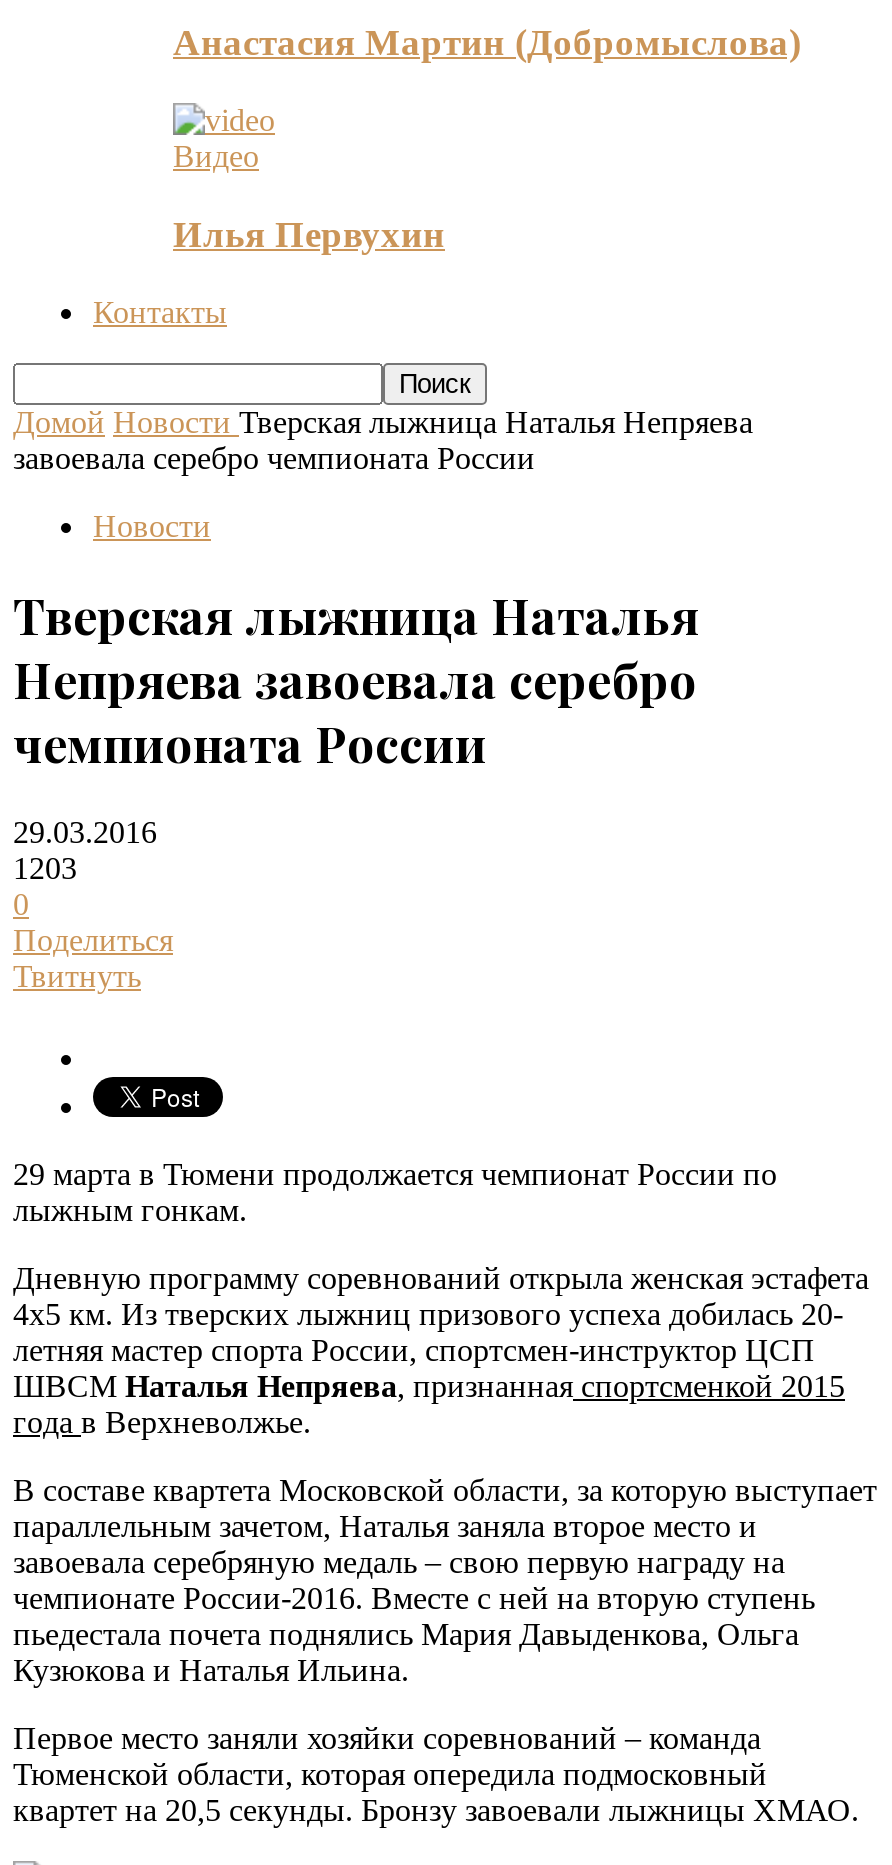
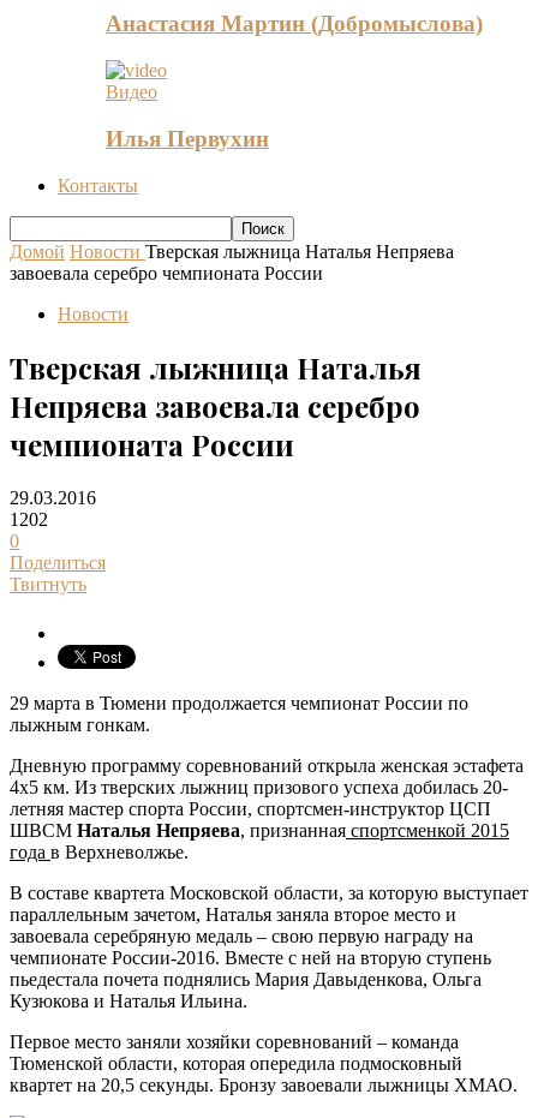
[13,852,77,886] 1203 -> [10,510,48,530] 1202

